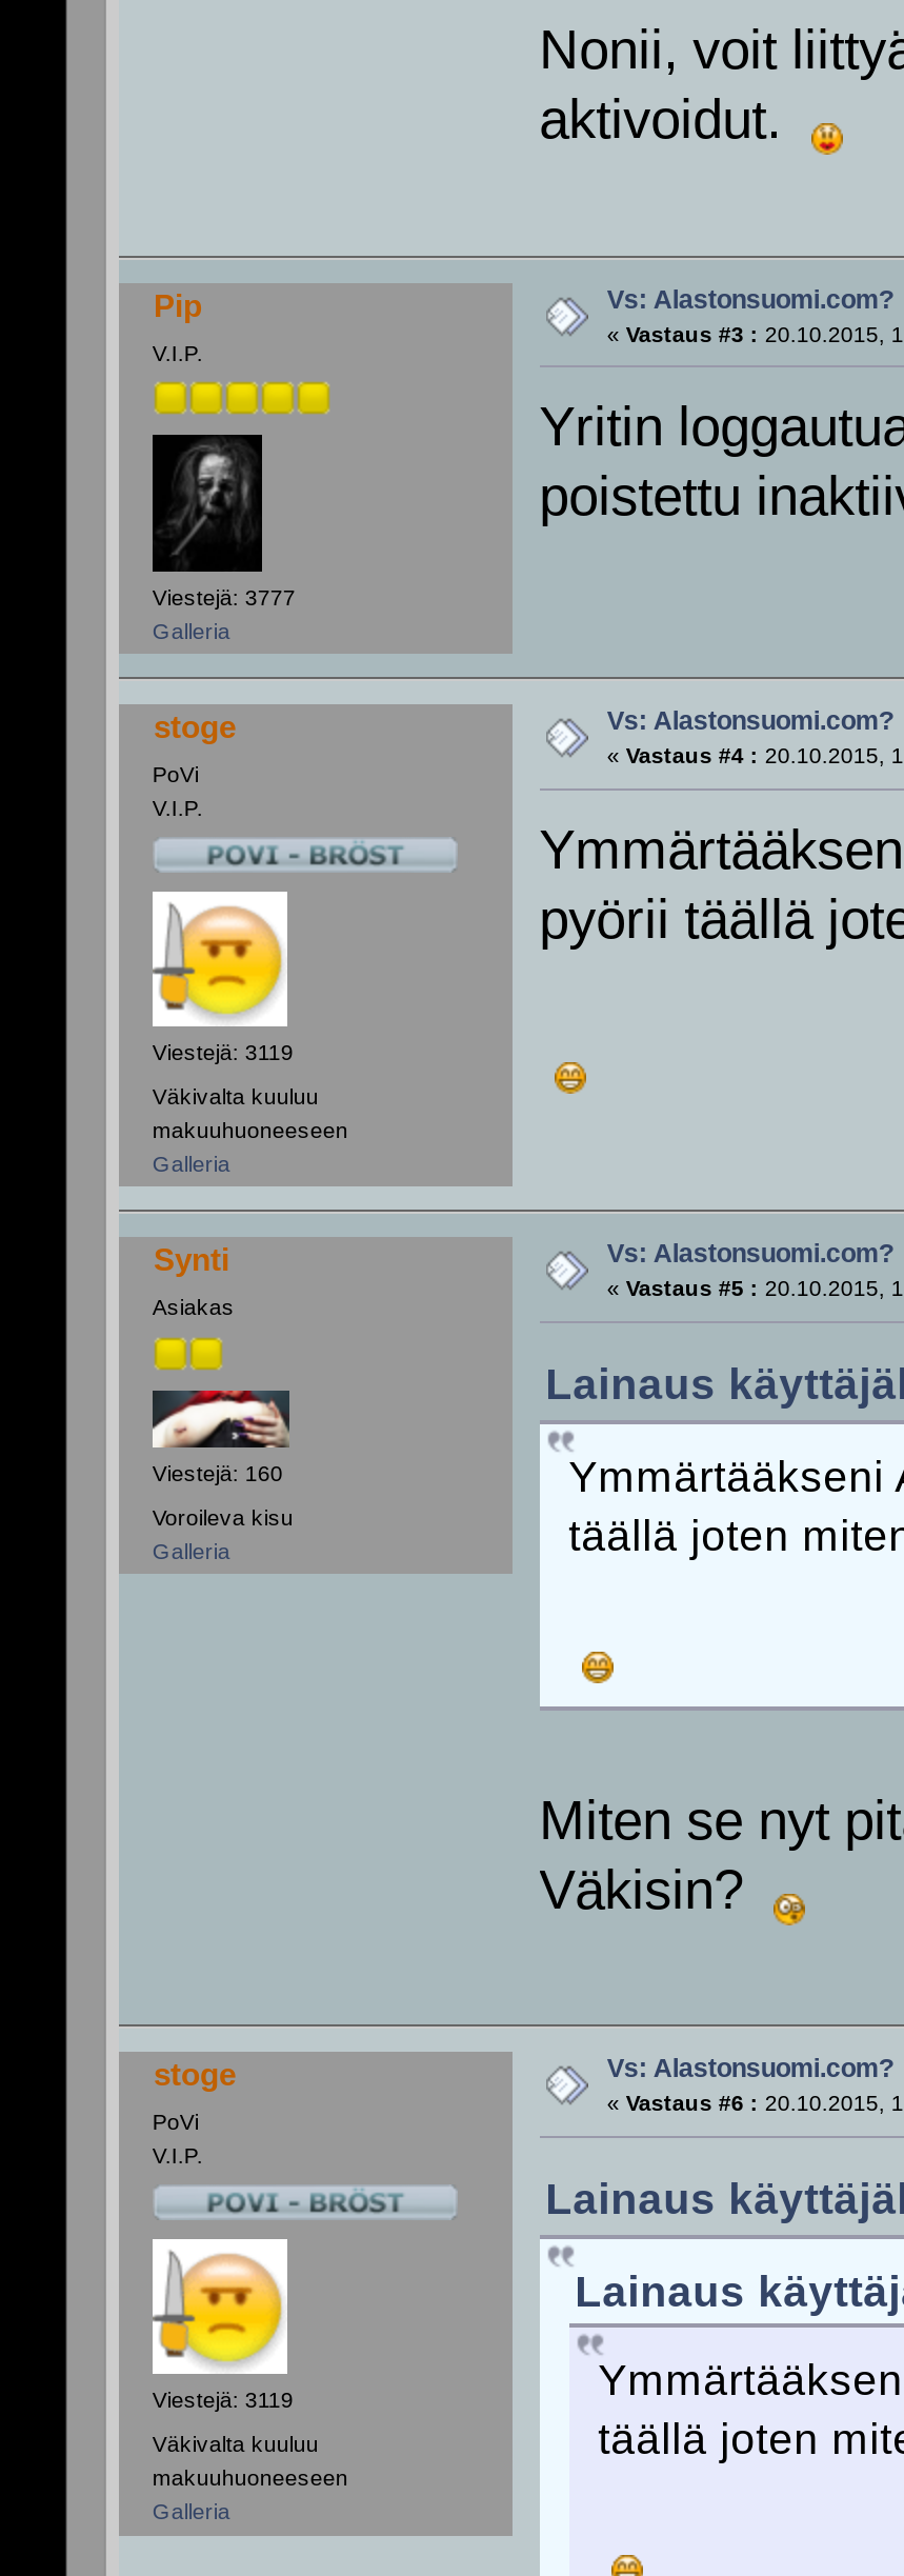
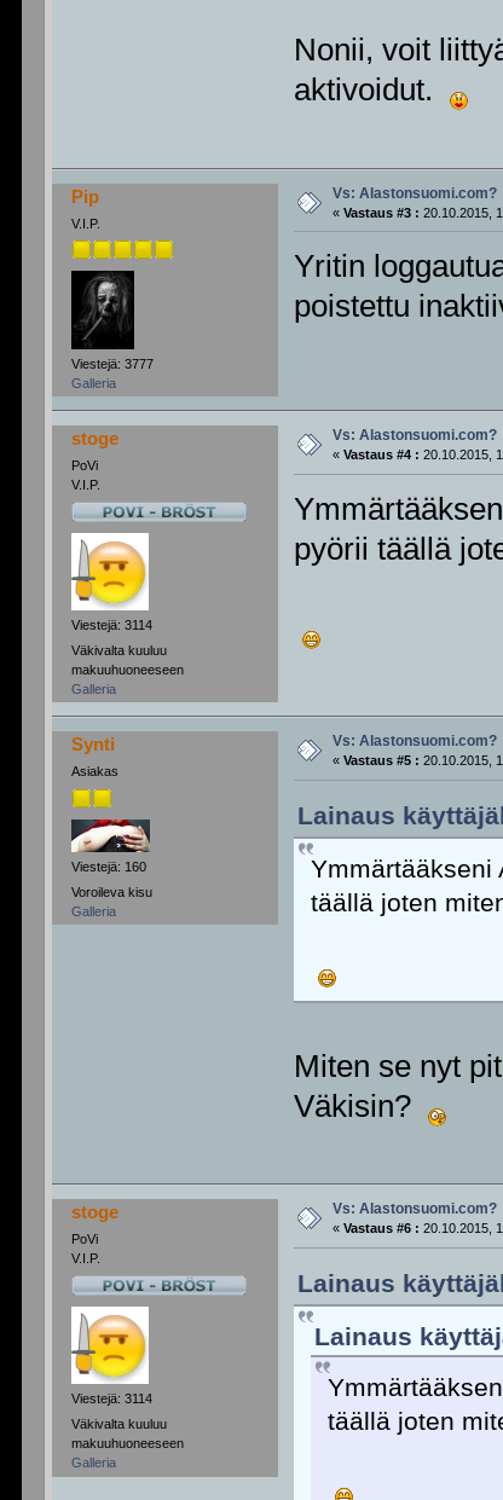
[152,1039,293,1064] Viestejä: 3119 -> [71,617,152,632] Viestejä: 3114
[152,2387,293,2412] Viestejä: 3119 -> [71,1391,152,1406] Viestejä: 3114

